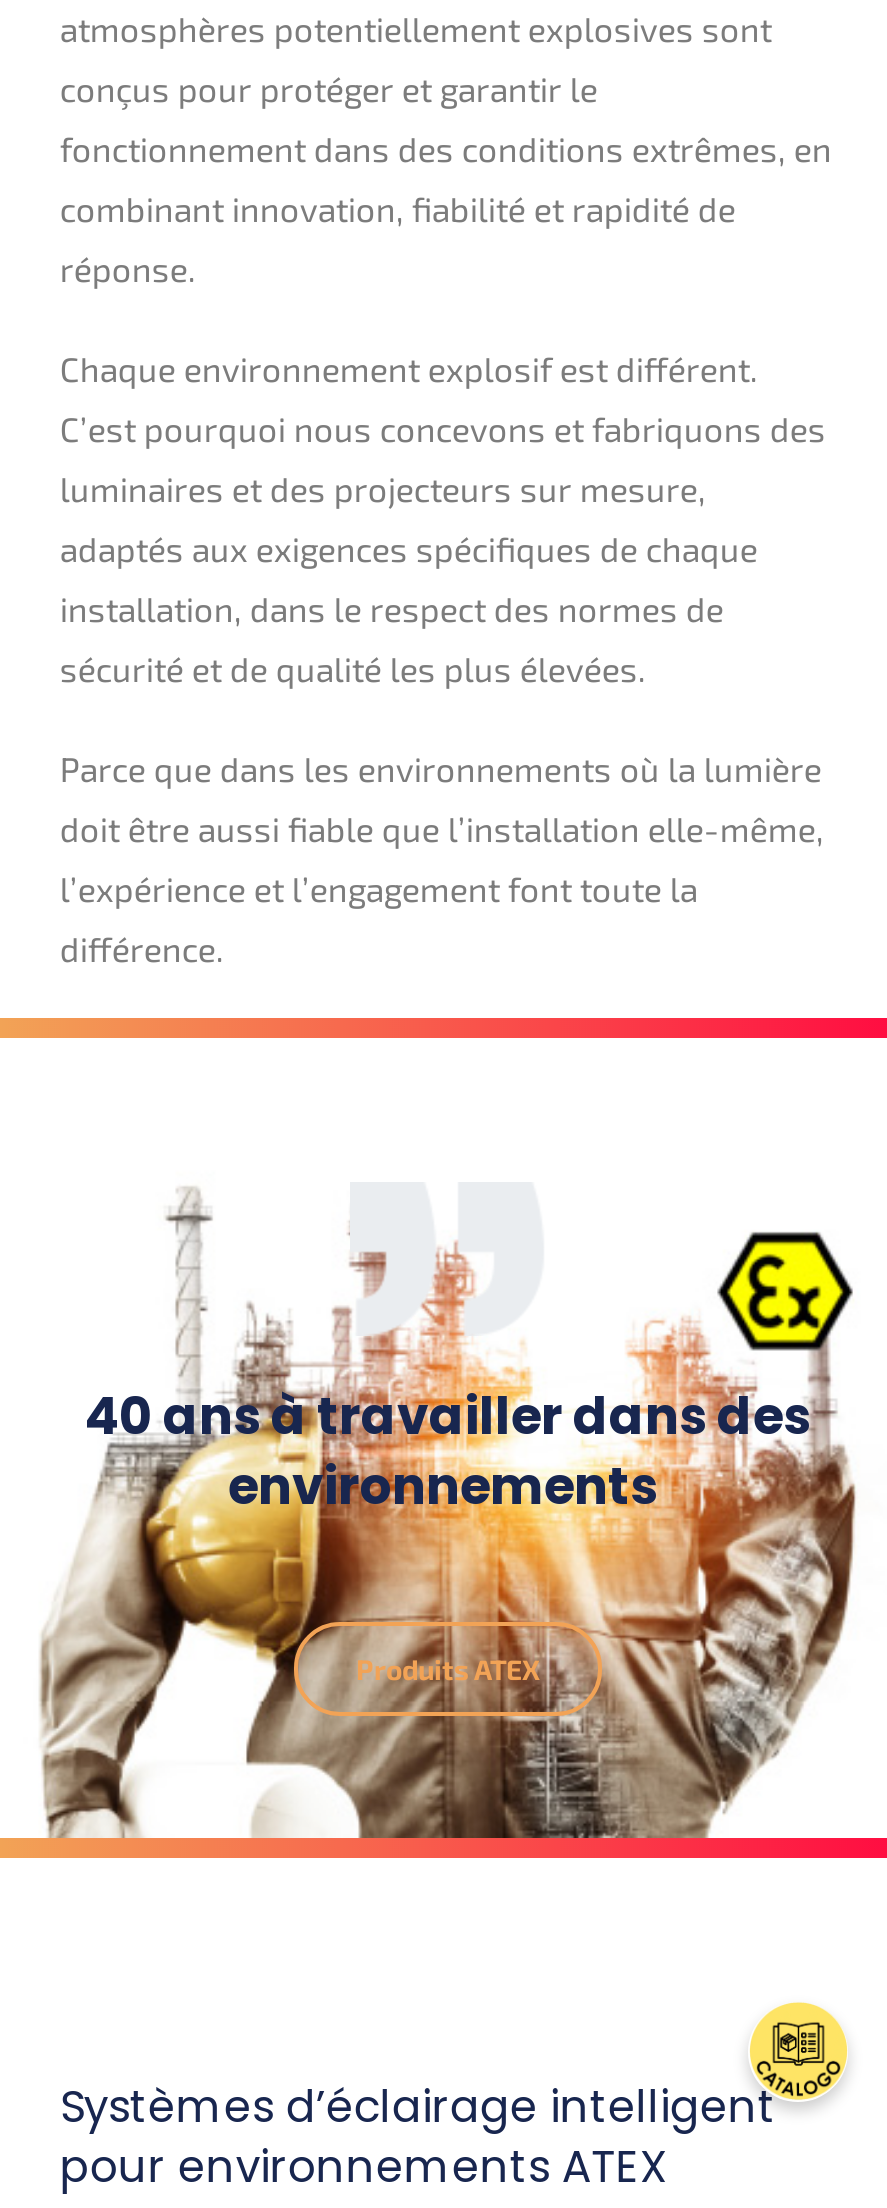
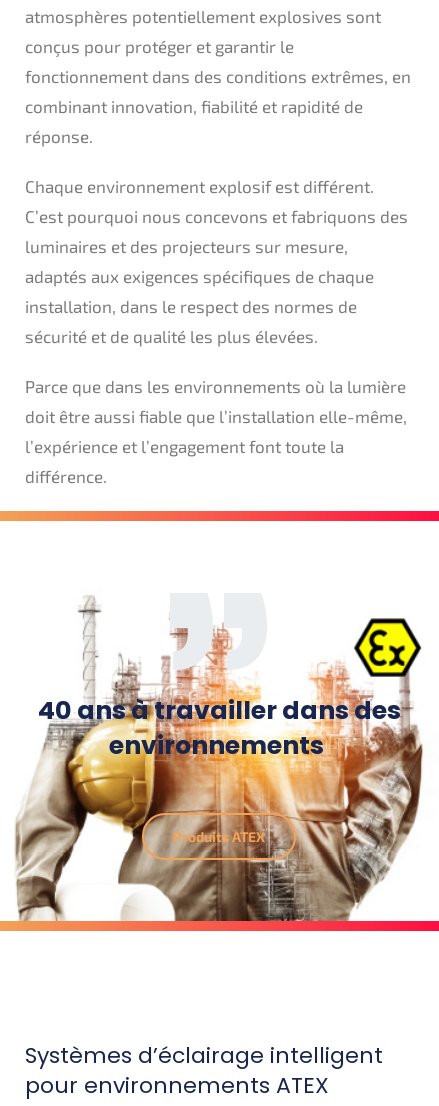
[748,2000,850,2108] [image] -> none

